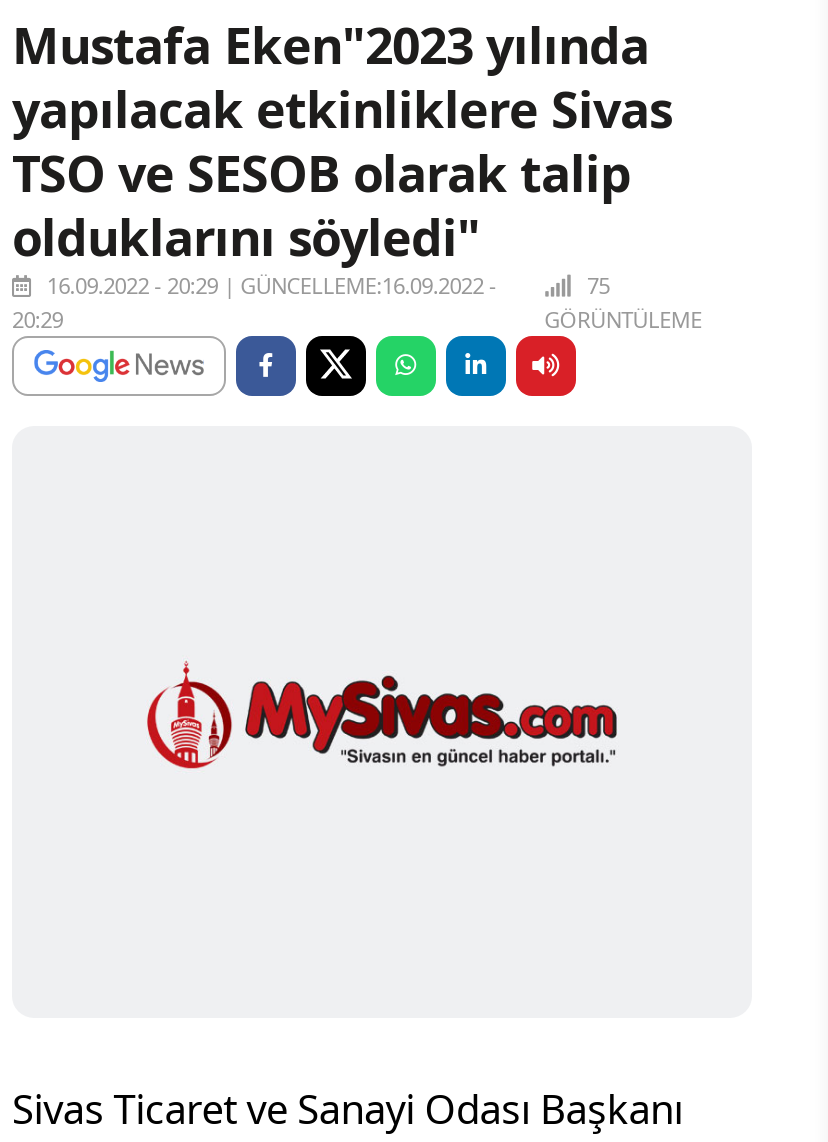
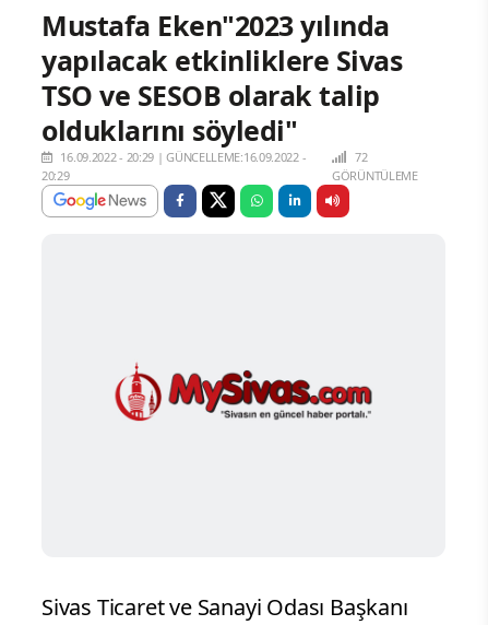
[582,270,610,300] 75 -> [352,148,368,165] 72

